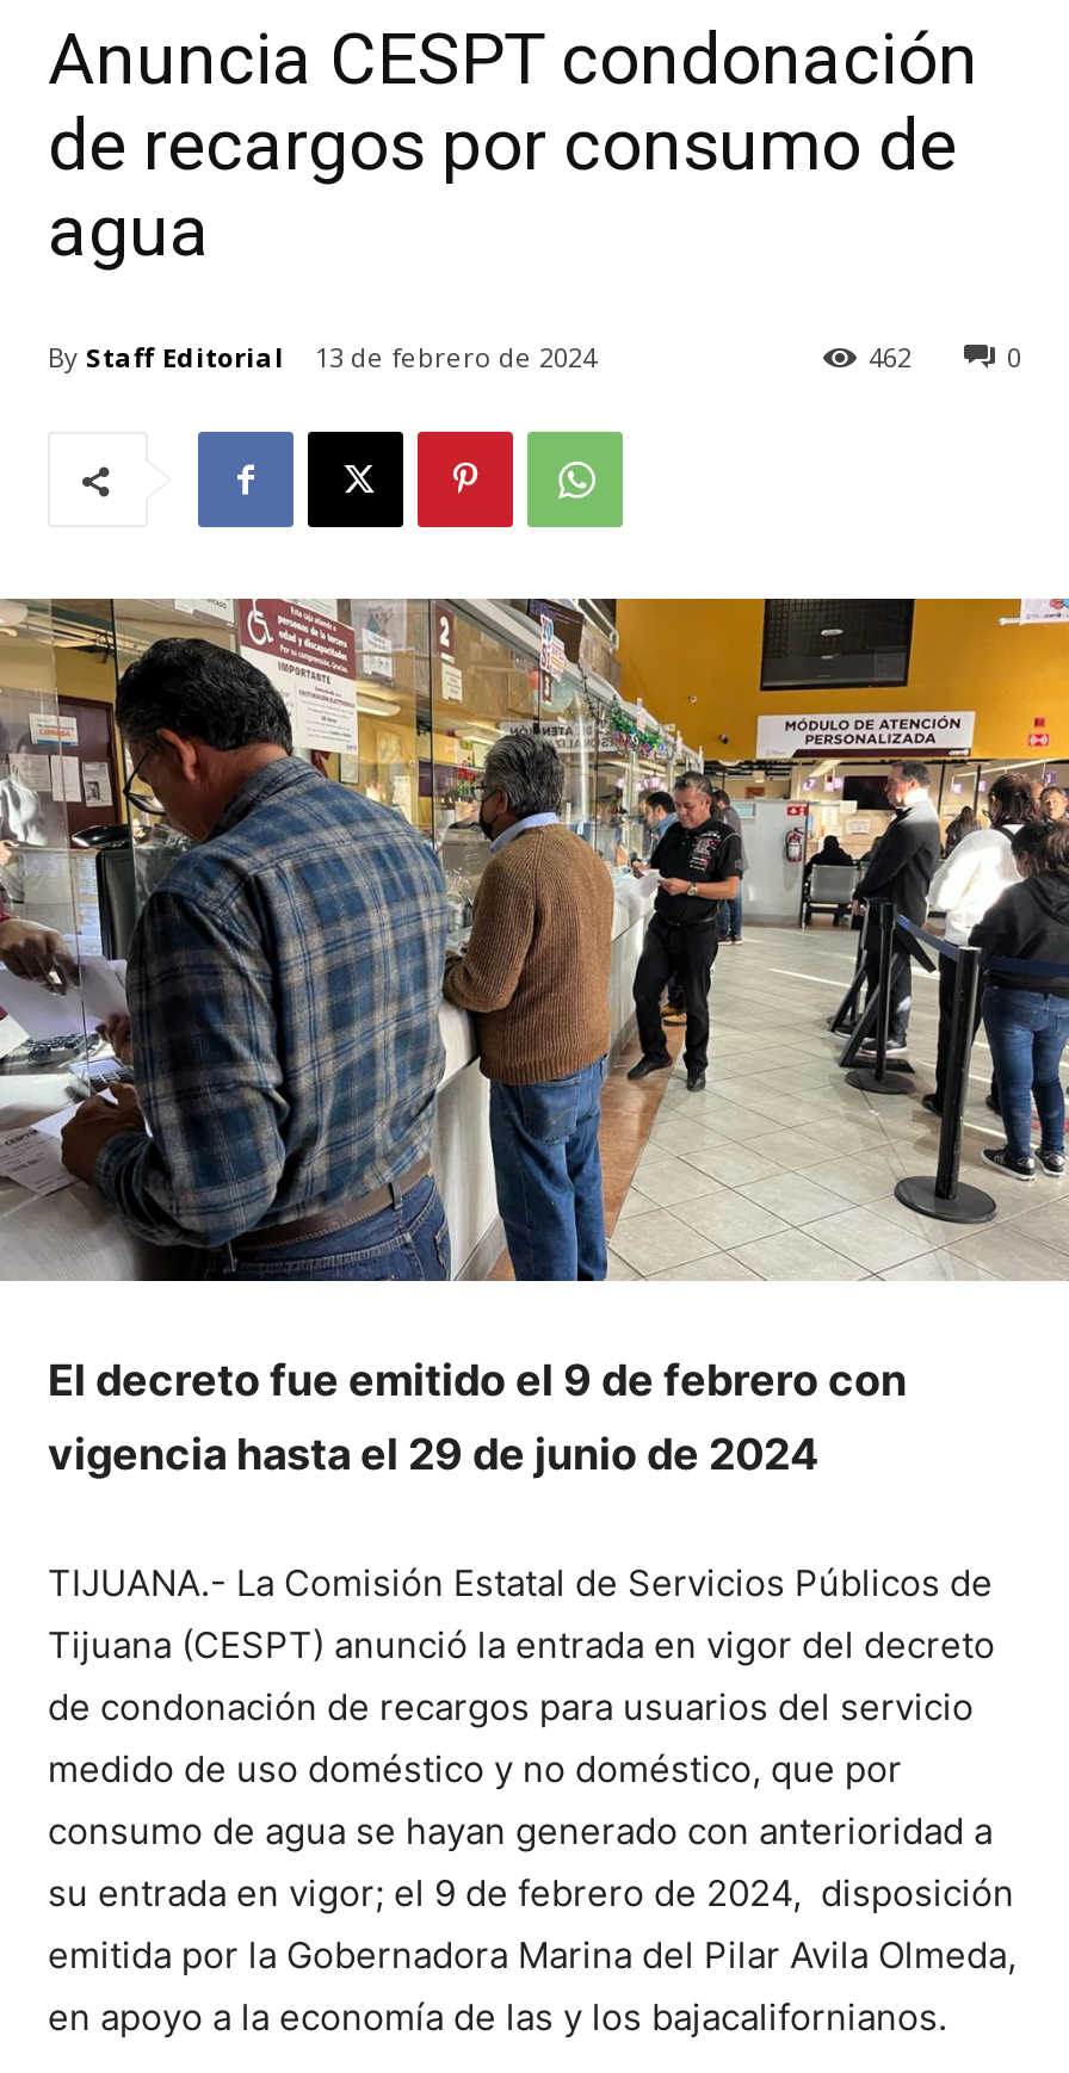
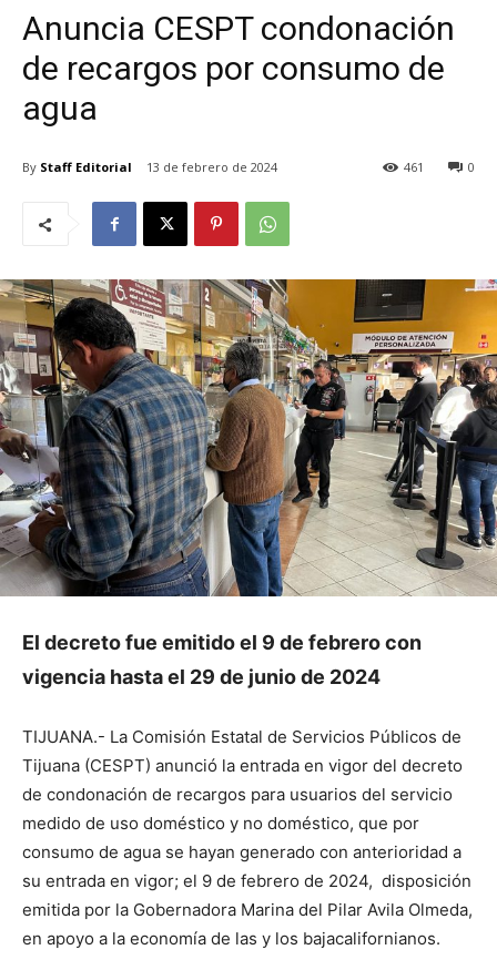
[869,339,912,375] 462 -> [404,159,424,175] 461

